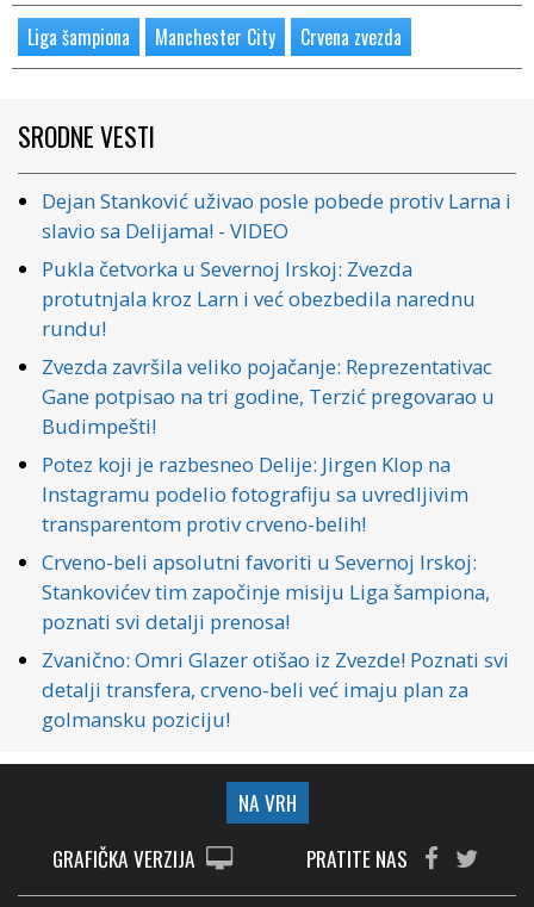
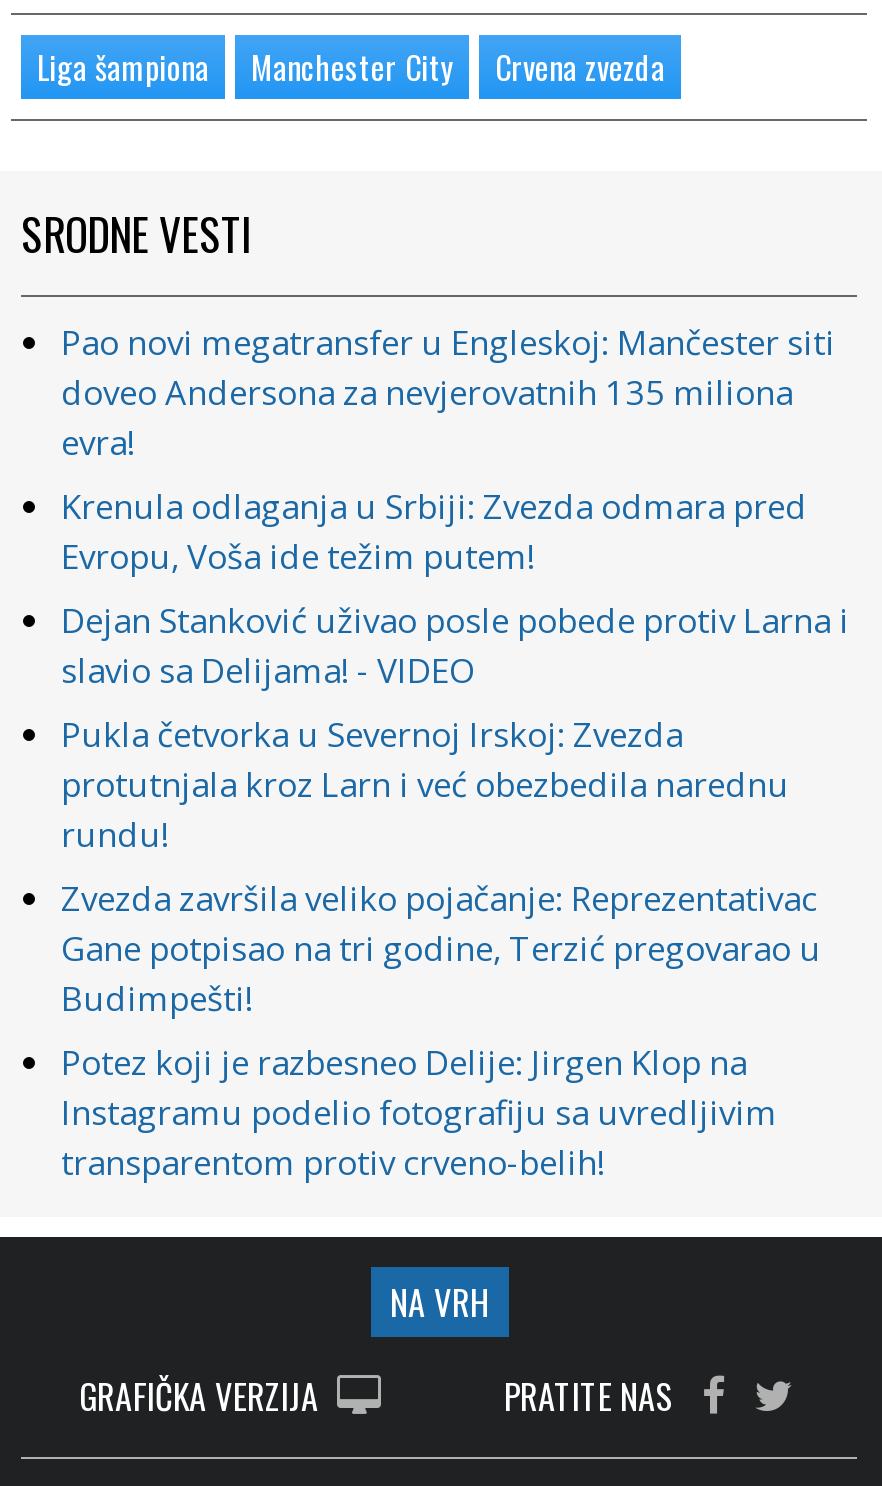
none -> [61,320,835,580] Pao novi megatransfer u Engleskoj: Mančester siti | doveo Andersona za nevjerovatnih 135 miliona | evra! | Krenula odlaganja u Srbiji: Zvezda odmara pred | Evropu, Voša ide težim putem!
moved [42,188,511,538] -> [61,598,849,1186]: Dejan Stanković uživao posle pobede protiv Larna i | slavio sa Delijama! - VIDEO | Pukla četvorka u Severnoj Irskoj: Zvezda | ... | Instagramu podelio fotografiju sa uvredljivim | transparentom protiv crveno-belih!
[42,549,509,733] Crveno-beli apsolutni favoriti u Severnoj Irskoj: | Stankovićev tim započinje misiju Liga šampiona, | poznati svi detalji prenosa! | Zvanično: Omri Glazer otišao iz Zvezde! Poznati svi | detalji transfera, crveno-beli već imaju plan za | golmansku poziciju! -> none

